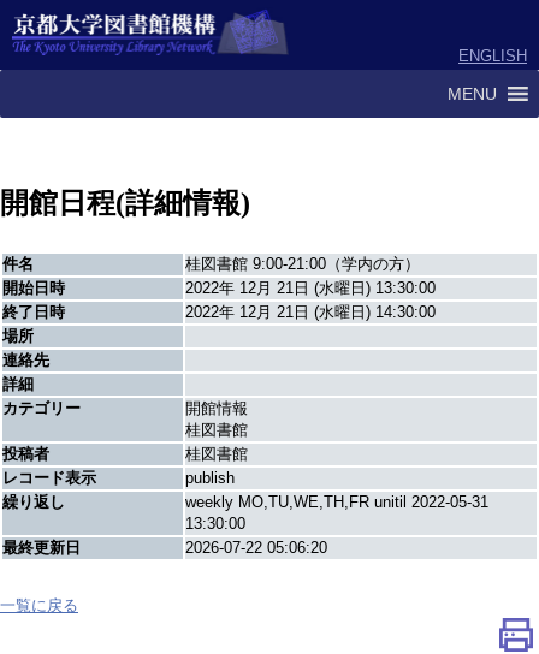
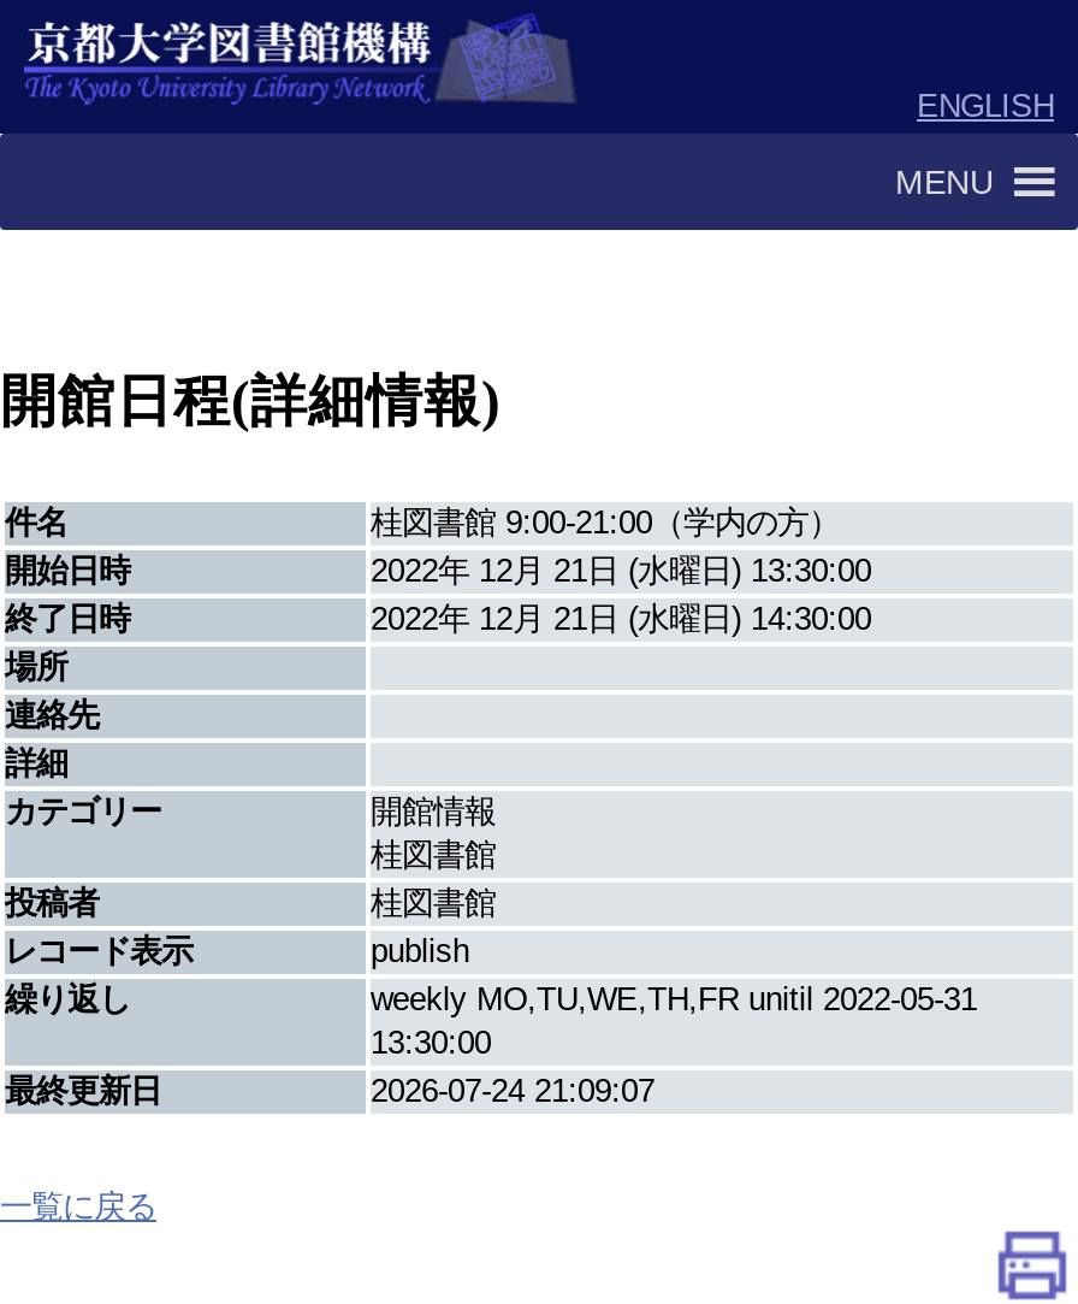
[185,538,327,556] 2026-07-22 05:06:20 -> [371,1072,654,1108] 2026-07-24 21:09:07

